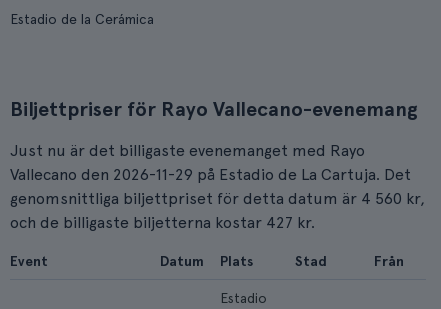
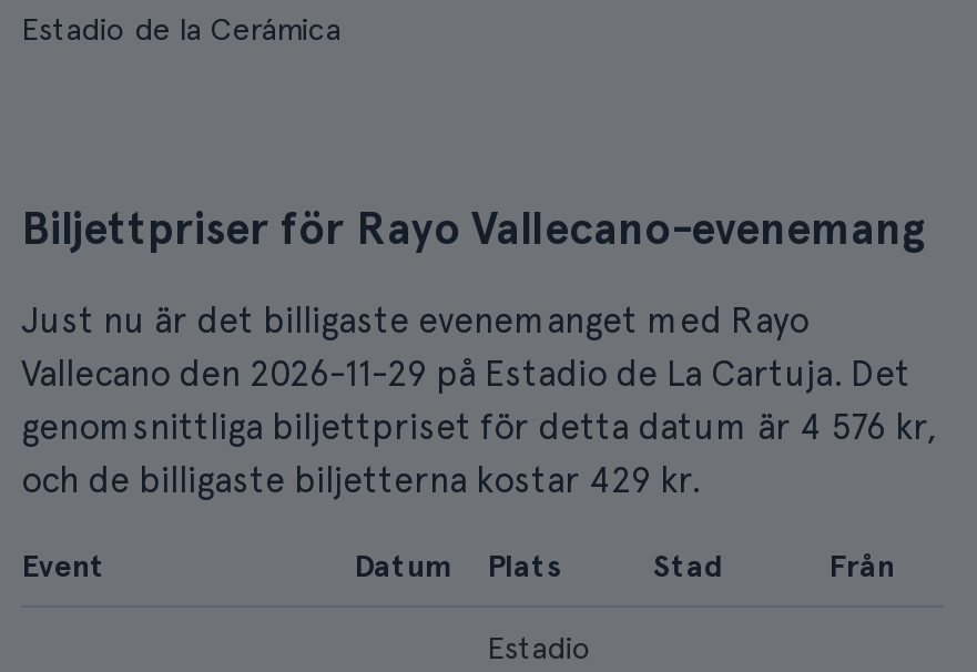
[10,189,425,208] genomsnittliga biljettpriset för detta datum är 4 560 kr, -> [21,406,937,448] genomsnittliga biljettpriset för detta datum är 4 576 kr,
[10,213,315,232] och de billigaste biljetterna kostar 427 kr. -> [21,459,700,501] och de billigaste biljetterna kostar 429 kr.

